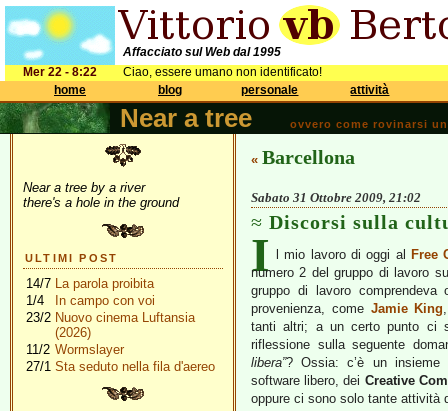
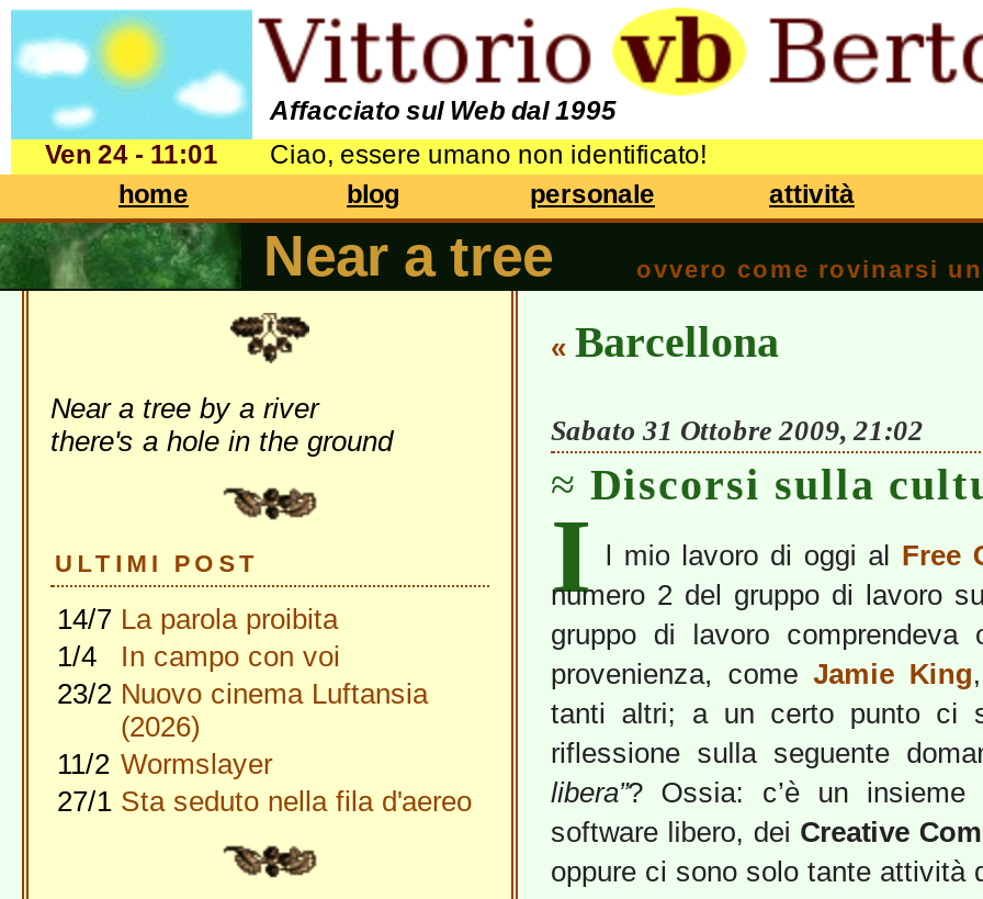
[23,65,322,79] Mer 22 - 8:22 Ciao, essere umano non identificato! -> [45,139,707,170] Ven 24 - 11:01 Ciao, essere umano non identificato!

